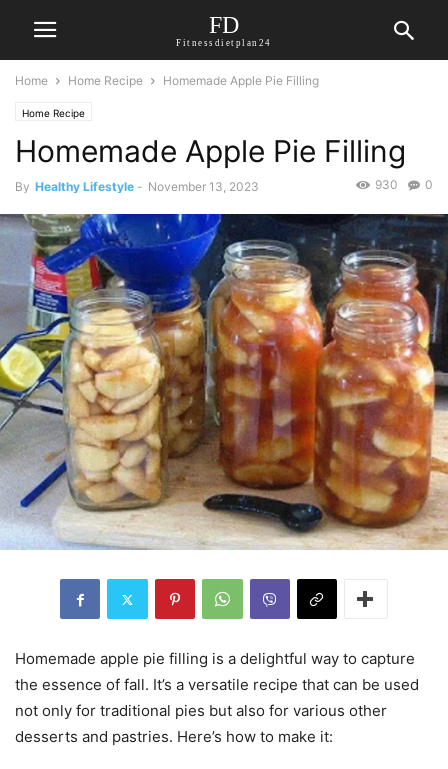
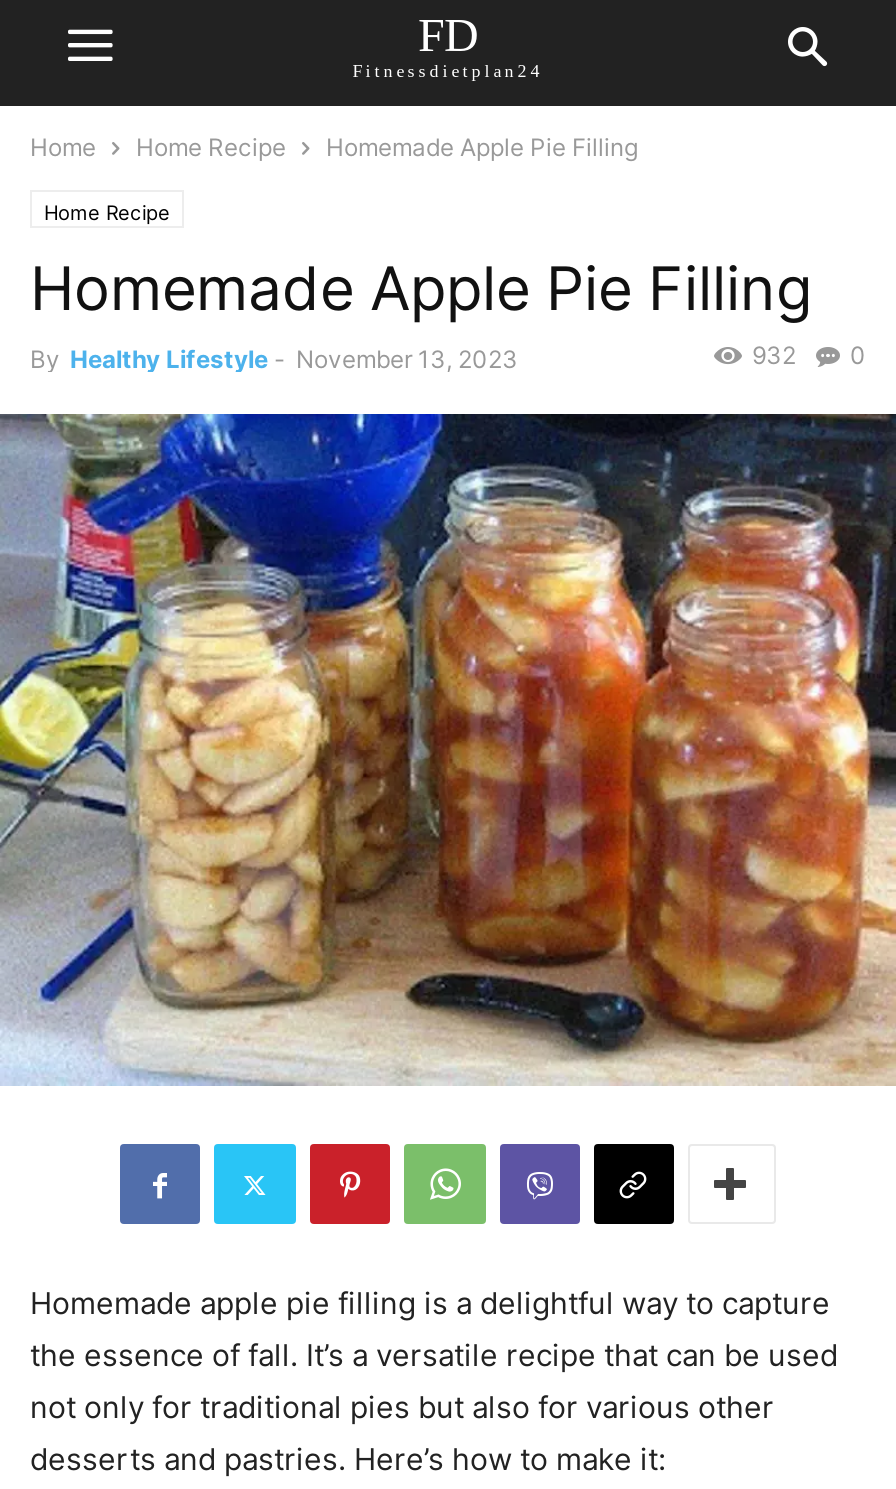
[375,177,433,192] 930 0 -> [752,340,866,370] 932 0

